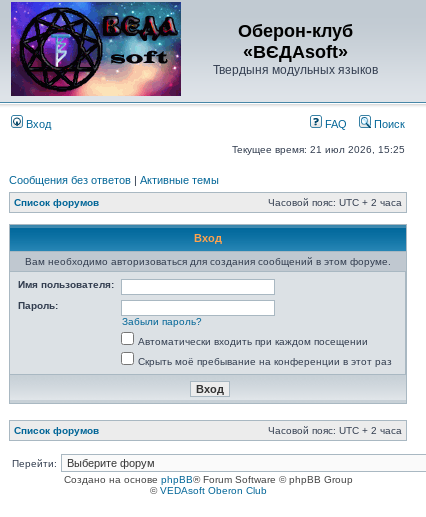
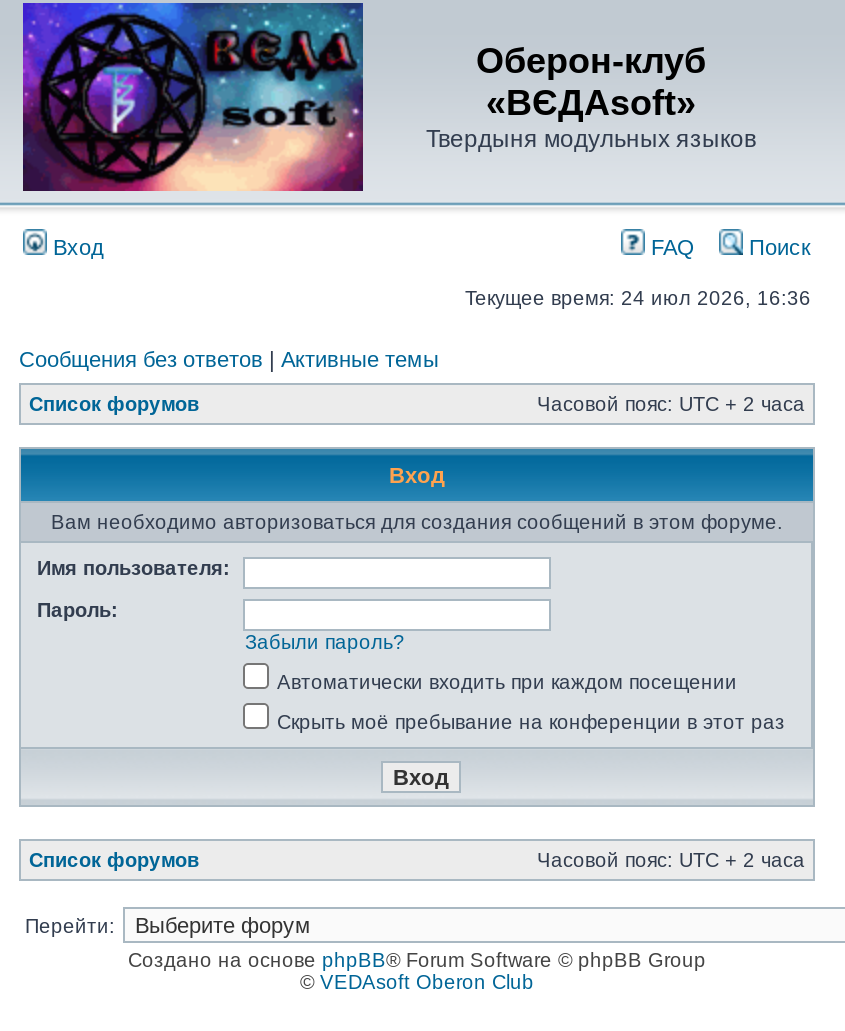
[232,144,405,155] Текущее время: 21 июл 2026, 15:25 -> [465,287,811,309] Текущее время: 24 июл 2026, 16:36

